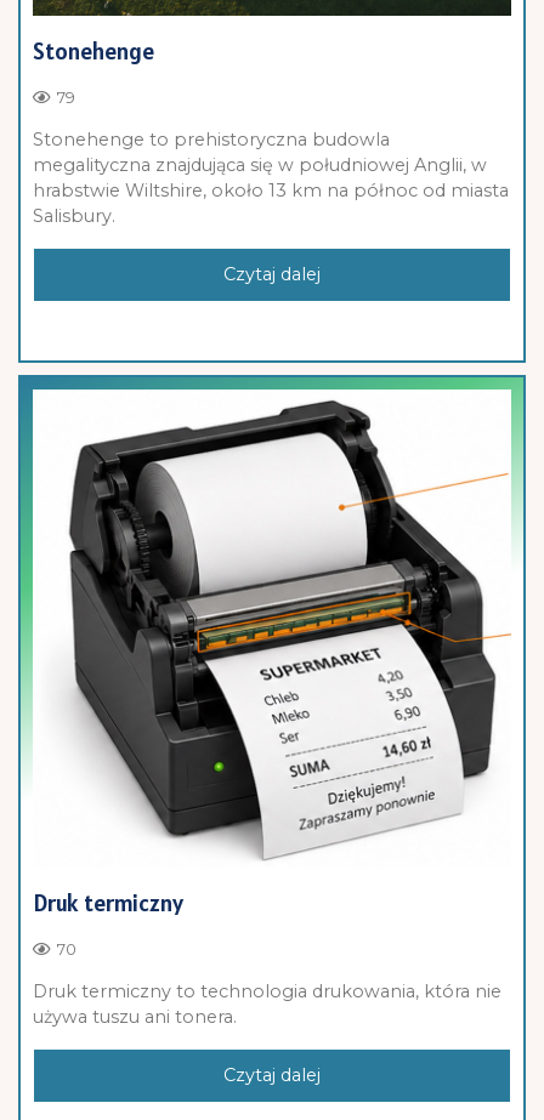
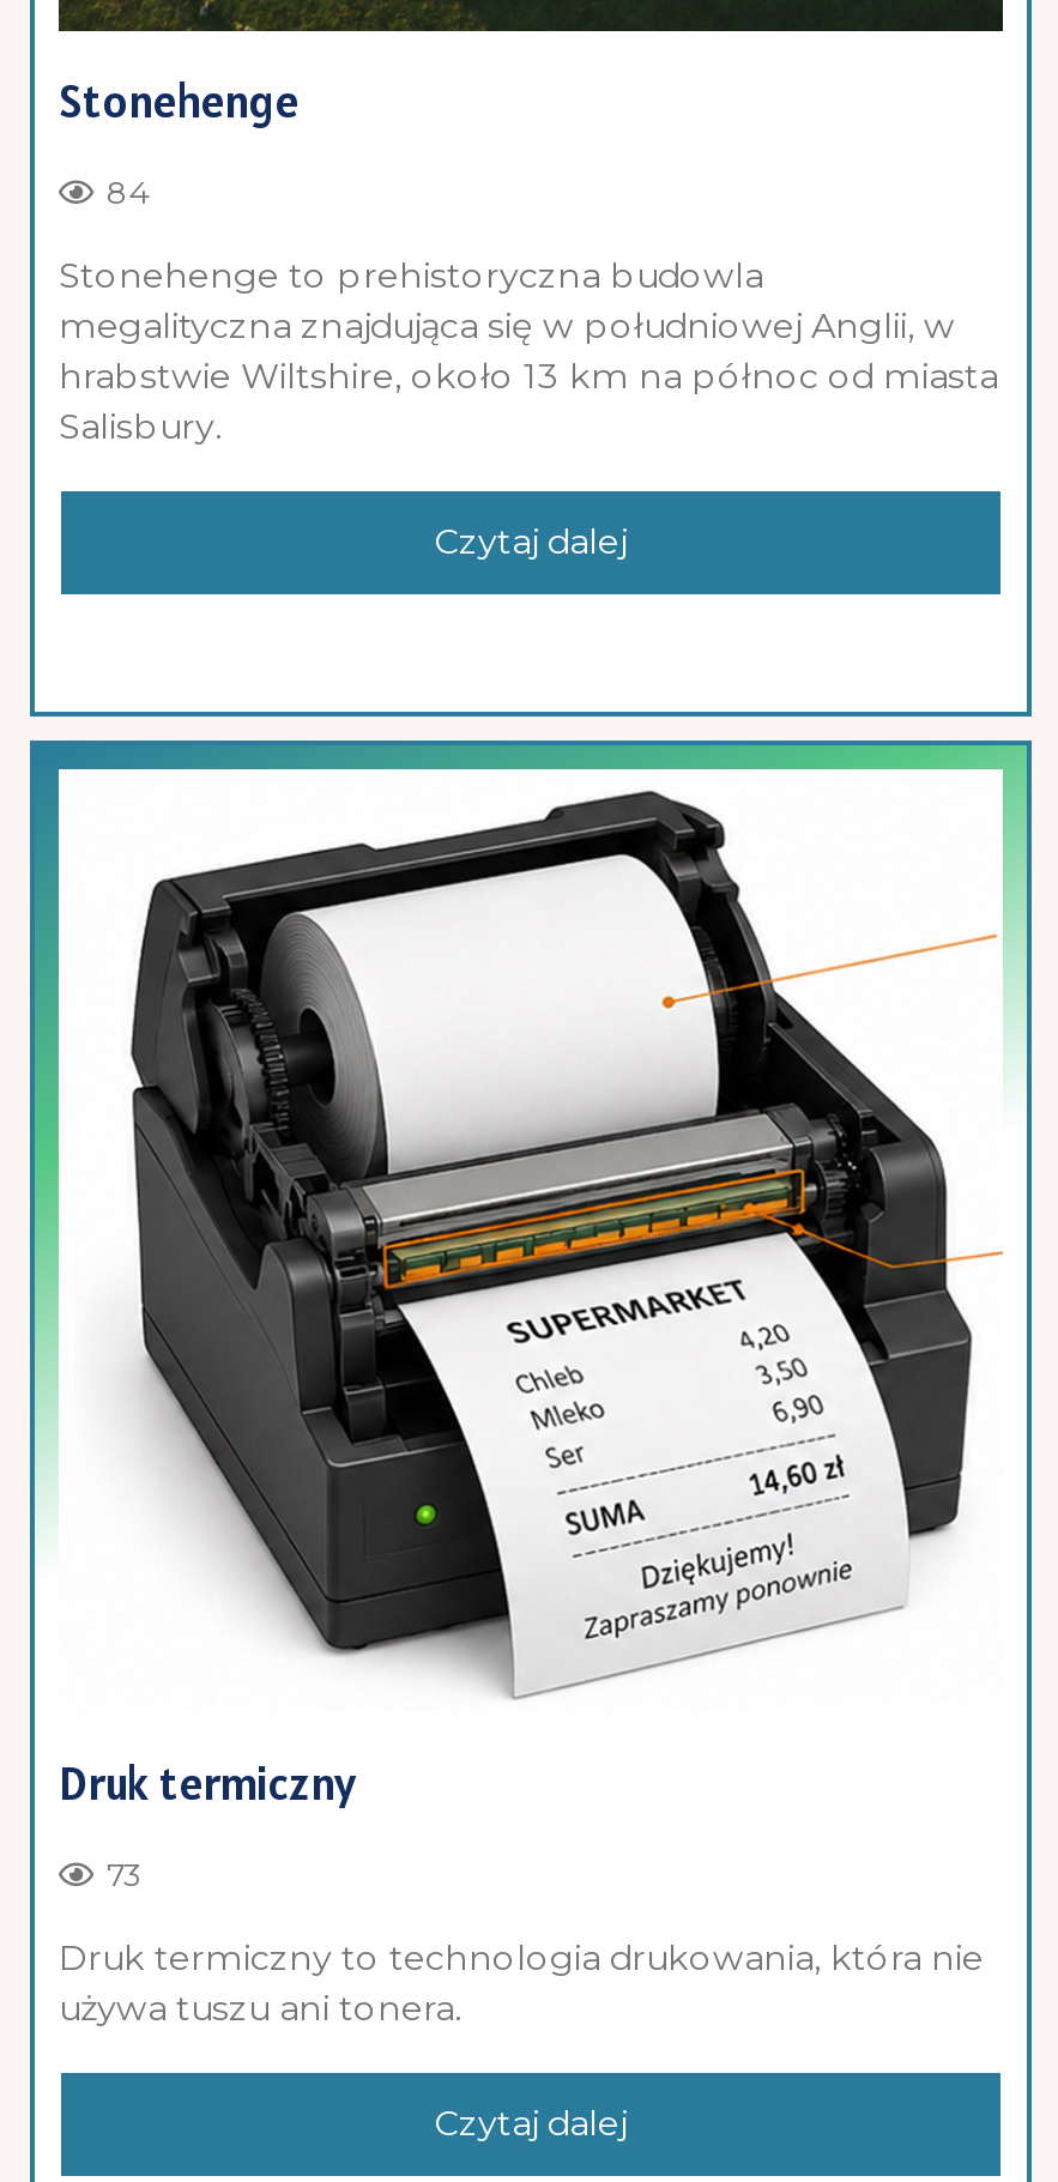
[57,87,75,107] 79 -> [107,173,147,211] 84
[57,939,76,959] 70 -> [107,1855,143,1893] 73

